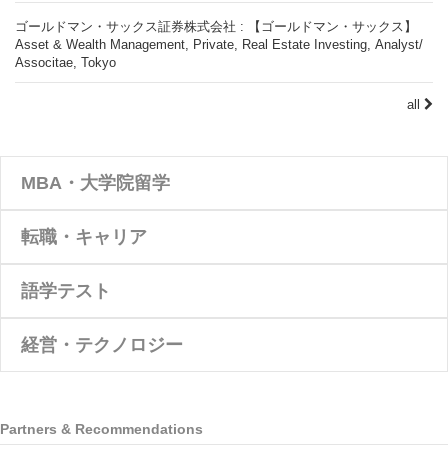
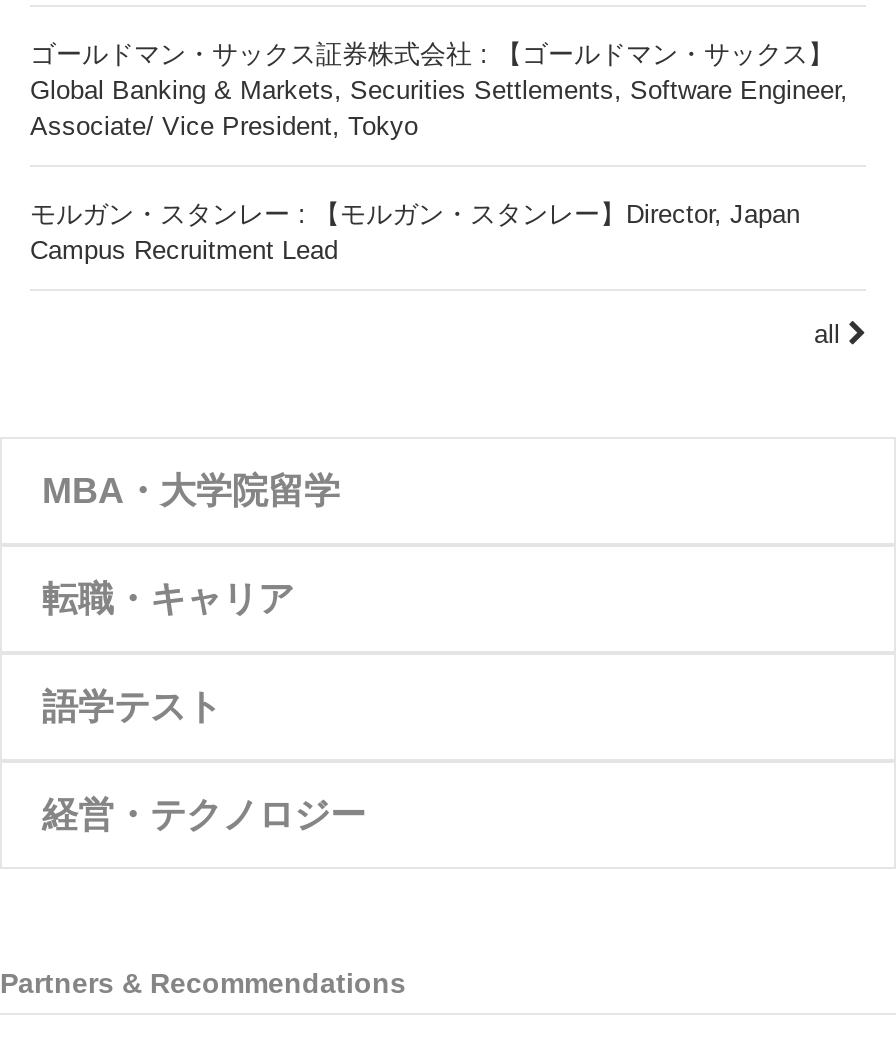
[15,36,423,69] Asset & Wealth Management, Private, Real Estate Investing, Analyst/ | Associtae, Tokyo -> [30,74,848,264] Global Banking & Markets, Securities Settlements, Software Engineer, | Associate/ Vice President, Tokyo | モルガン・スタンレー : 【モルガン・スタンレー】Director, Japan | Campus Recruitment Lead

